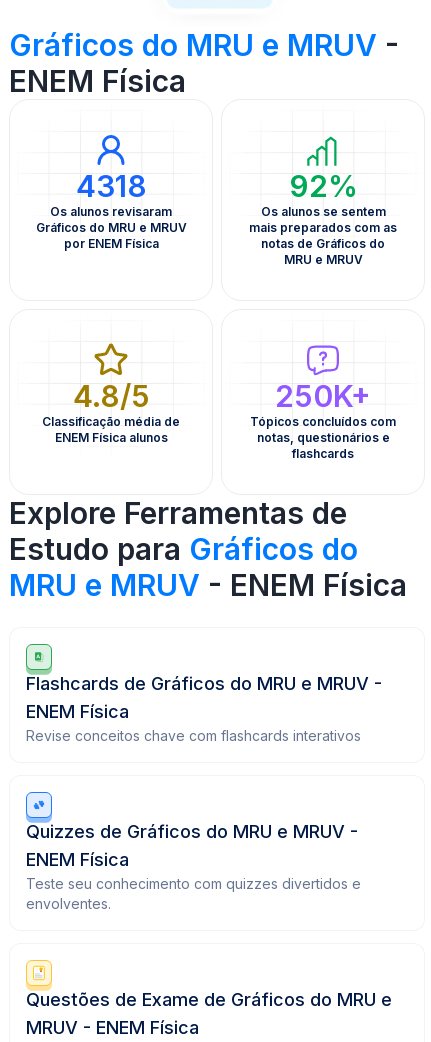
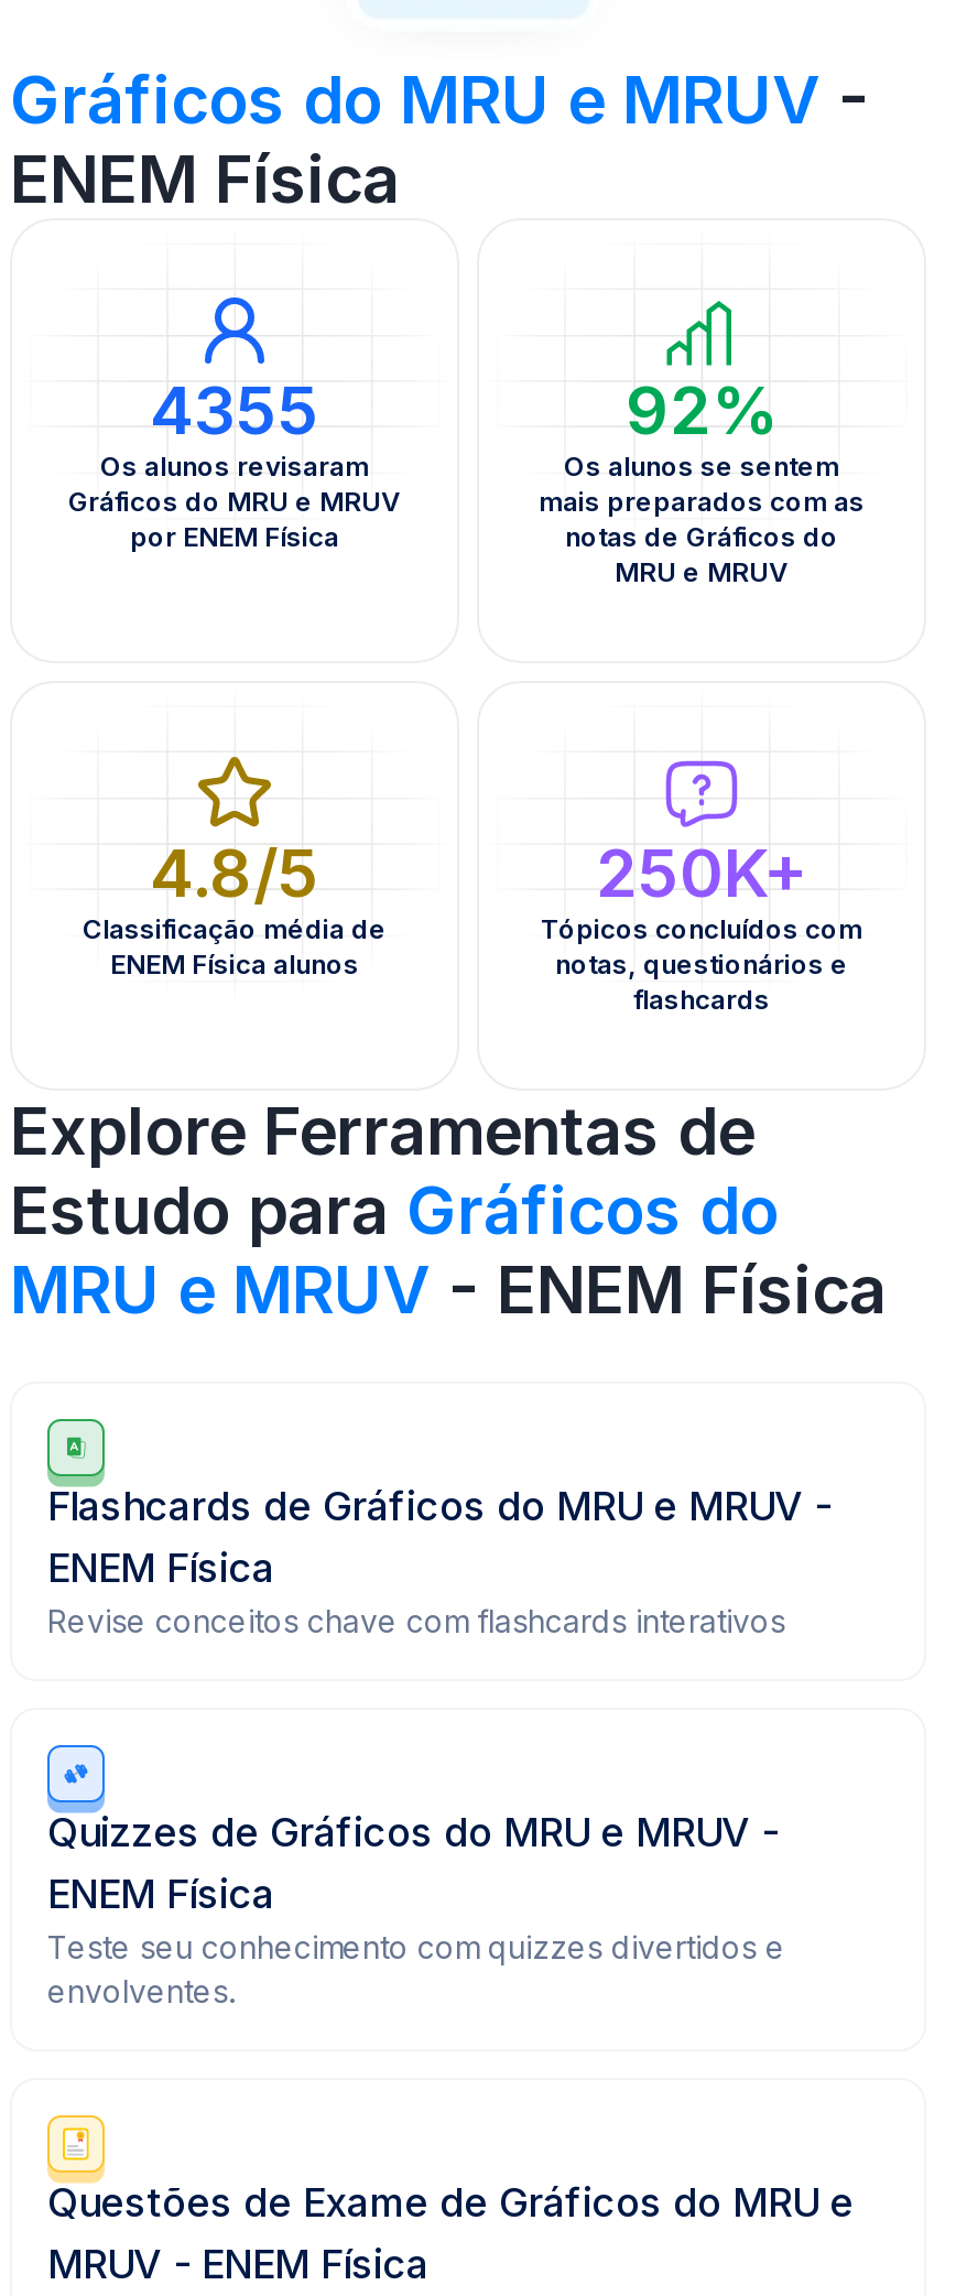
[75,168,146,204] 4318 -> [150,371,319,450] 4355

